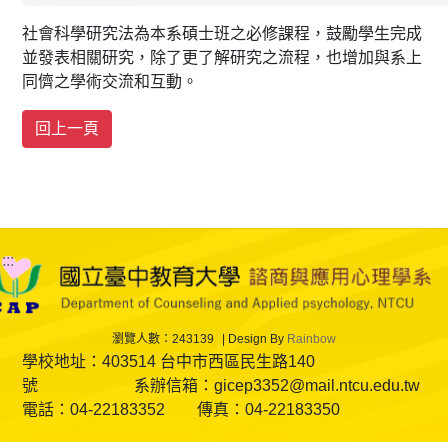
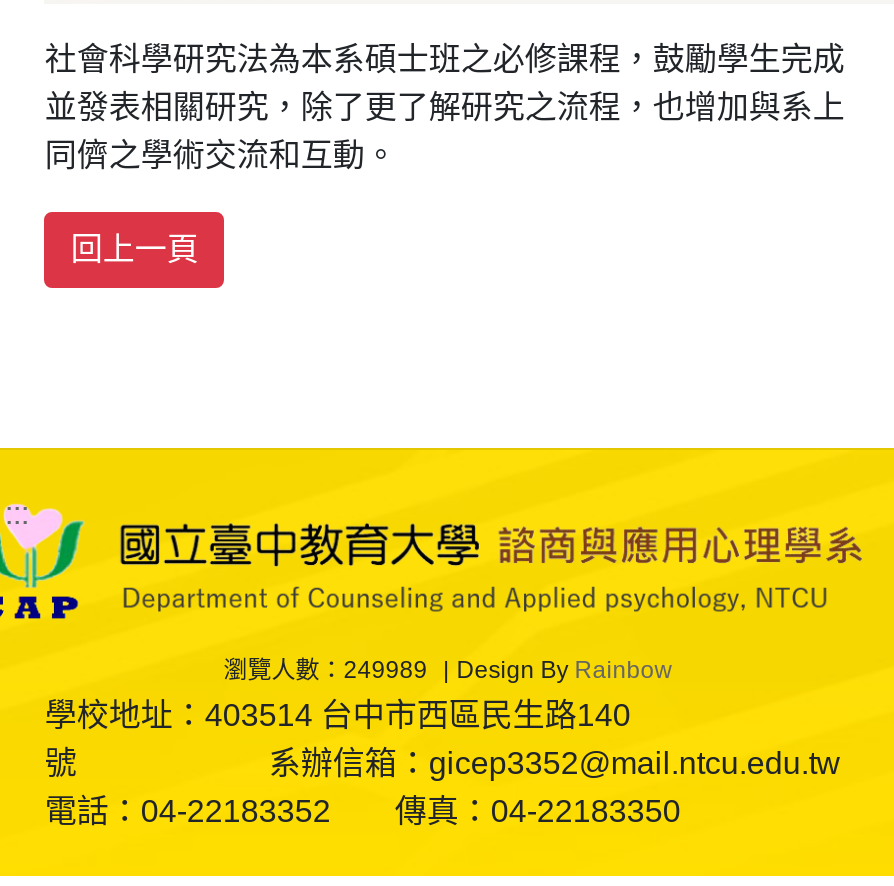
[112,332,336,346] 瀏覽人數：243139 Design By Rainbow -> [224,655,672,683] 瀏覽人數：249989 Design By Rainbow

